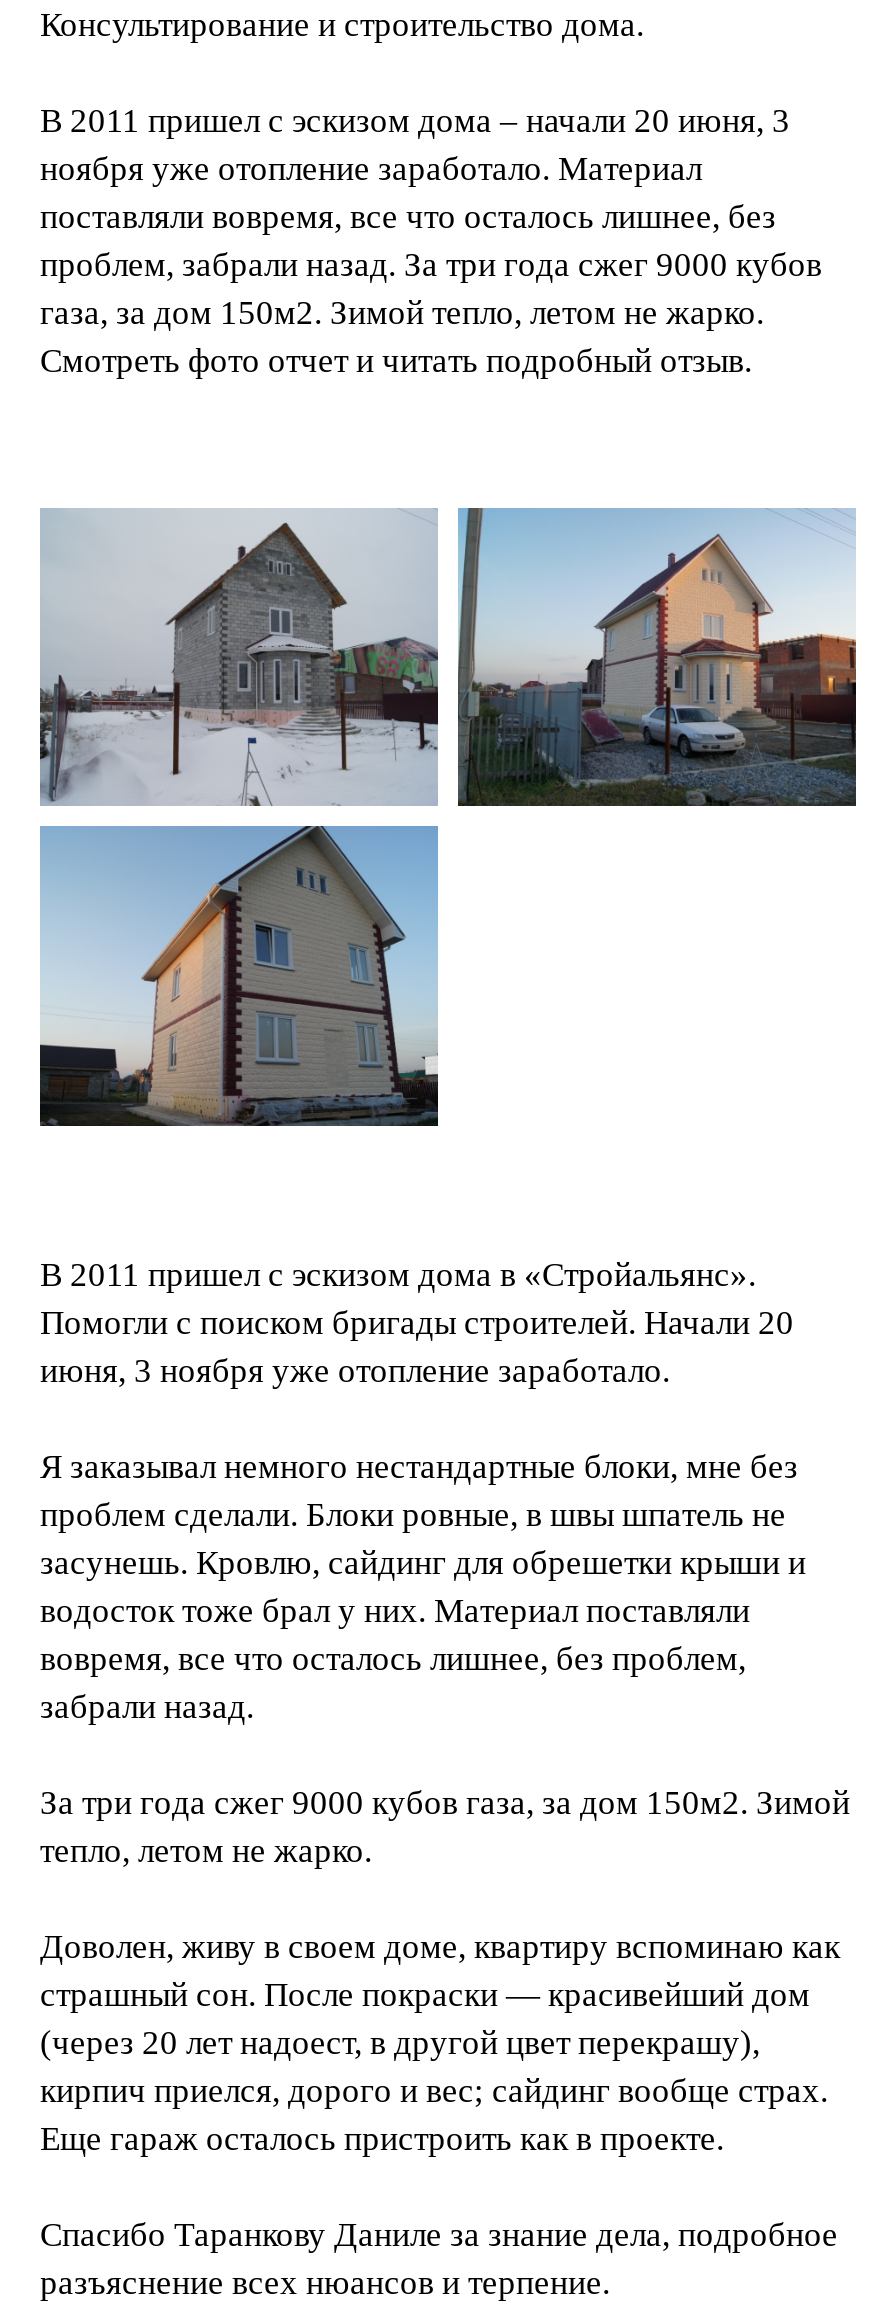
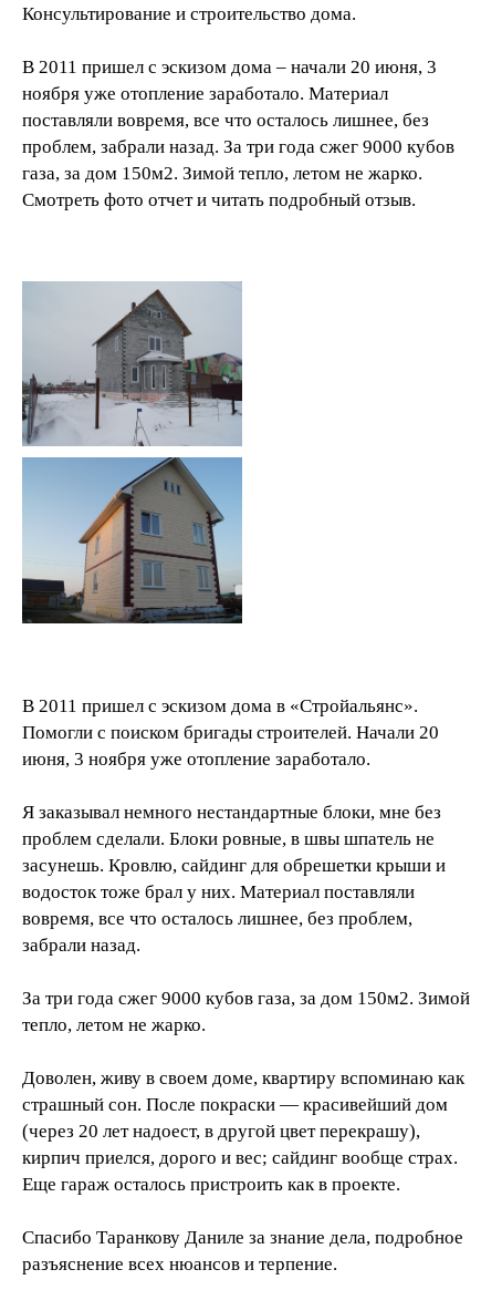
[456,506,858,808] [image] -> none

